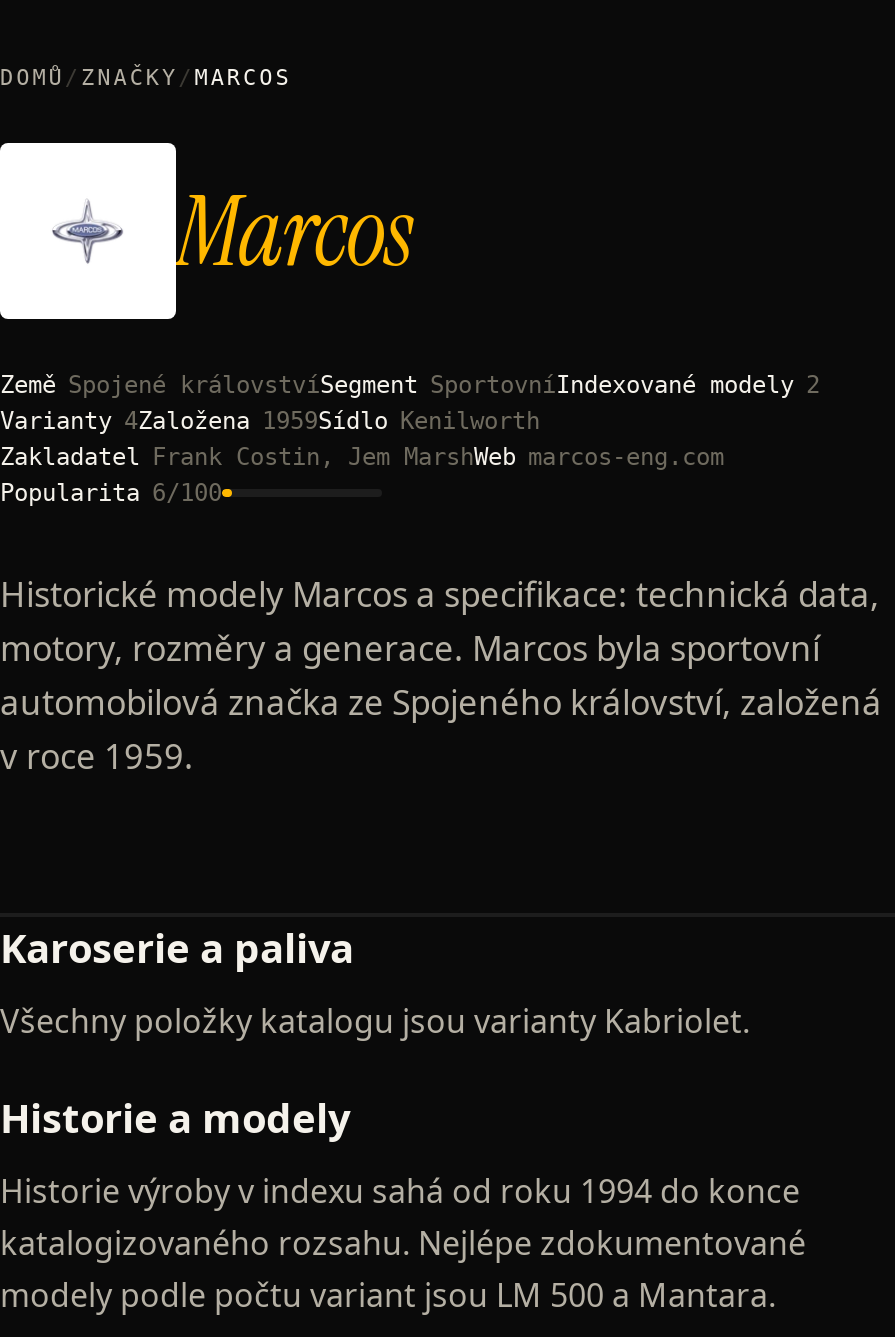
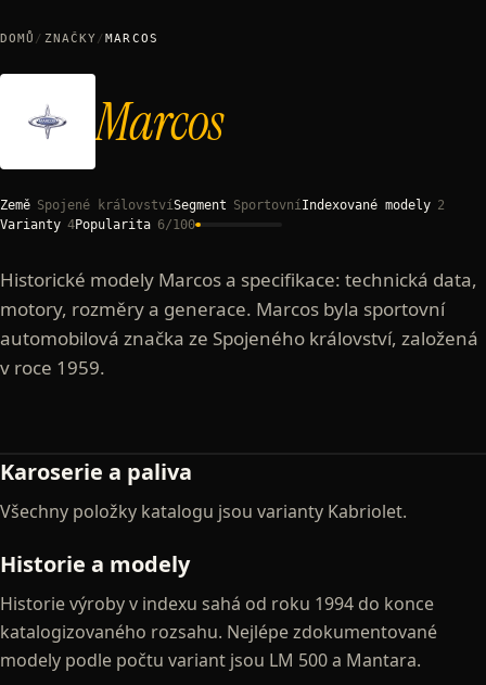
[0,407,724,507] Varianty 4Založena 1959Sídlo Kenilworth | Zakladatel Frank Costin, Jem MarshWeb marcos-eng.com | Popularita 6/100 -> [0,217,195,232] Varianty 4Popularita 6 /100

